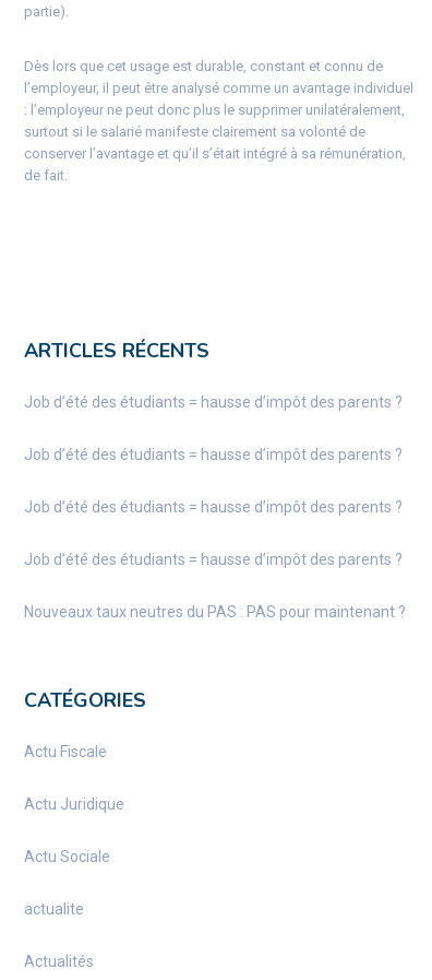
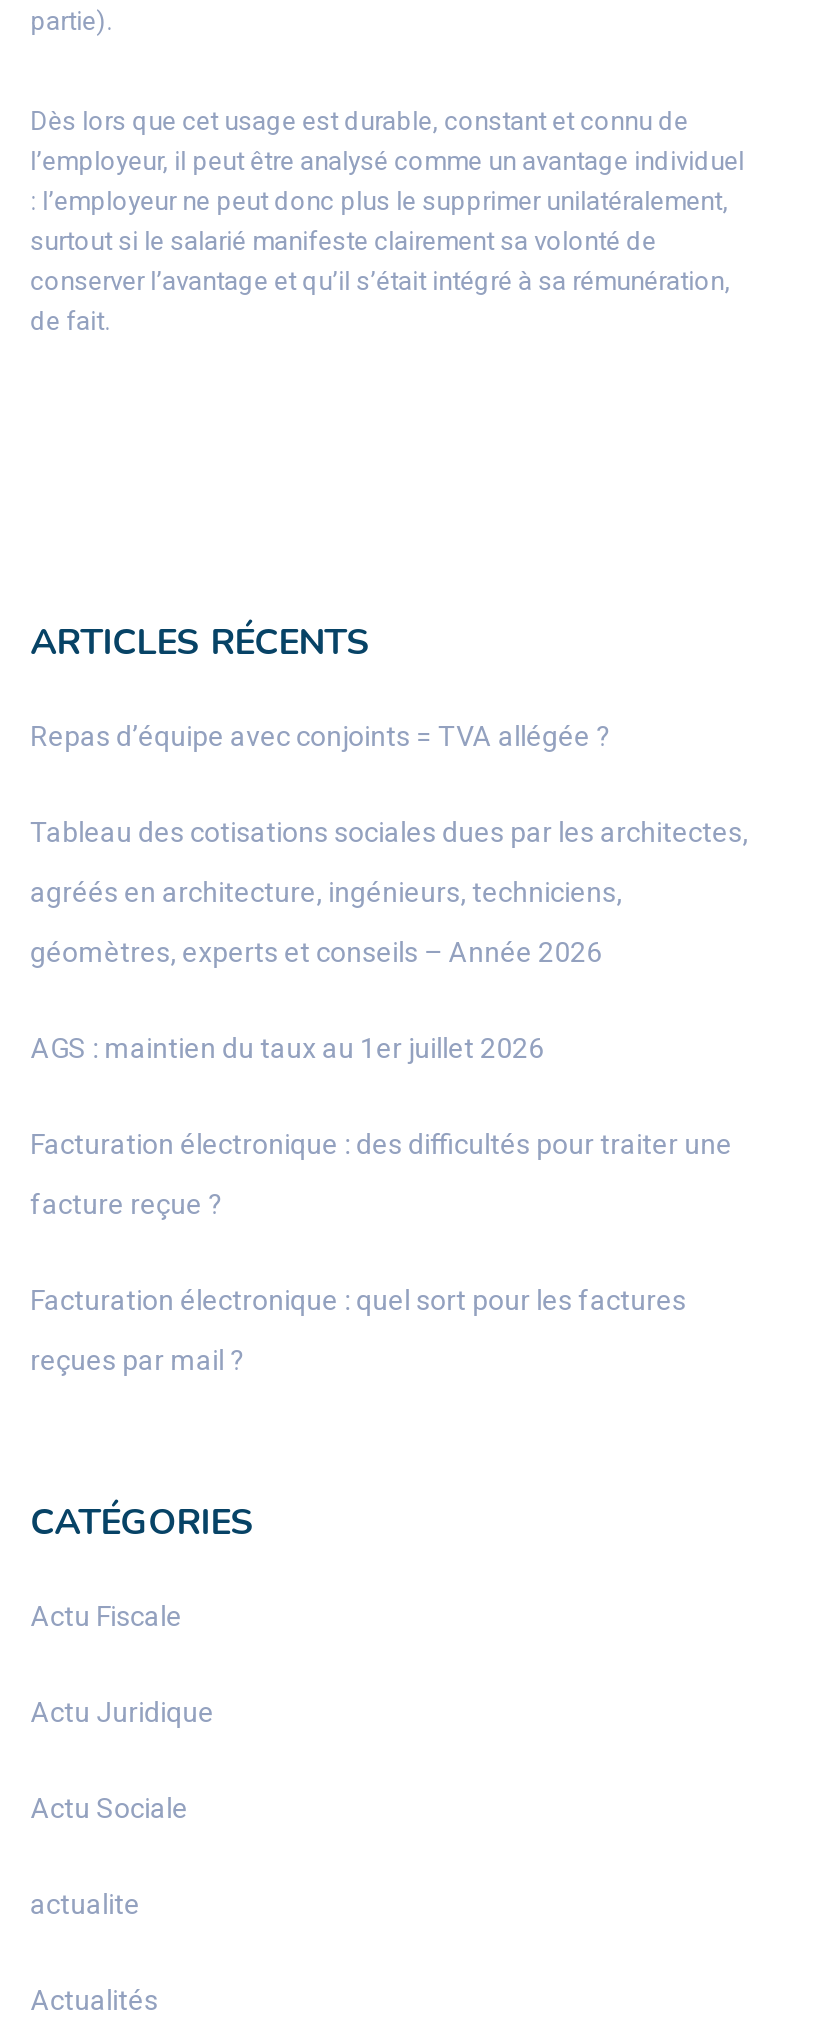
[24,393,405,621] Job d’été des étudiants = hausse d’impôt des parents ? | Job d’été des étudiants = hausse d’impôt des parents ? | Job d’été des étudiants = hausse d’impôt des parents ? | Job d’été des étudiants = hausse d’impôt des parents ? | Nouveaux taux neutres du PAS : PAS pour maintenant ? -> [30,720,748,1376] Repas d’équipe avec conjoints = TVA allégée ? | Tableau des cotisations sociales dues par les architectes, | agréés en architecture, ingénieurs, techniciens, | géomètres, experts et conseils – Année 2026 | AGS : maintien du taux au 1er juillet 2026 | Facturation électronique : des difficultés pour traiter une | facture reçue ? | Facturation électronique : quel sort pour les factures | reçues par mail ?

